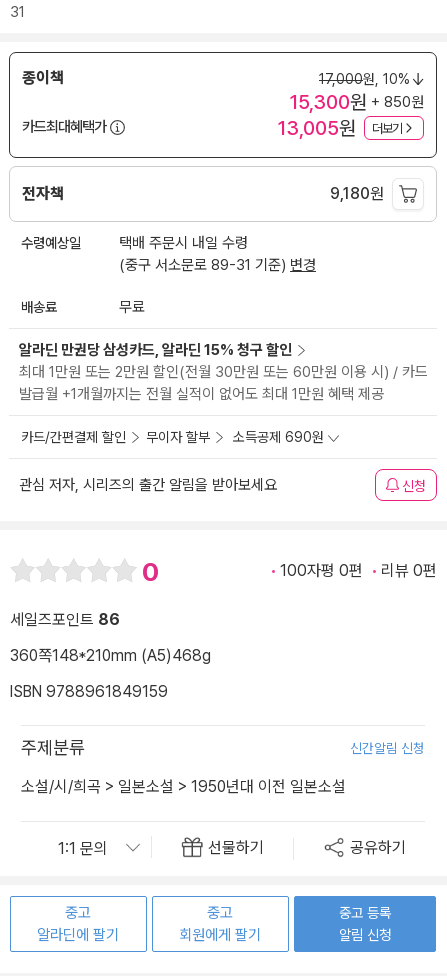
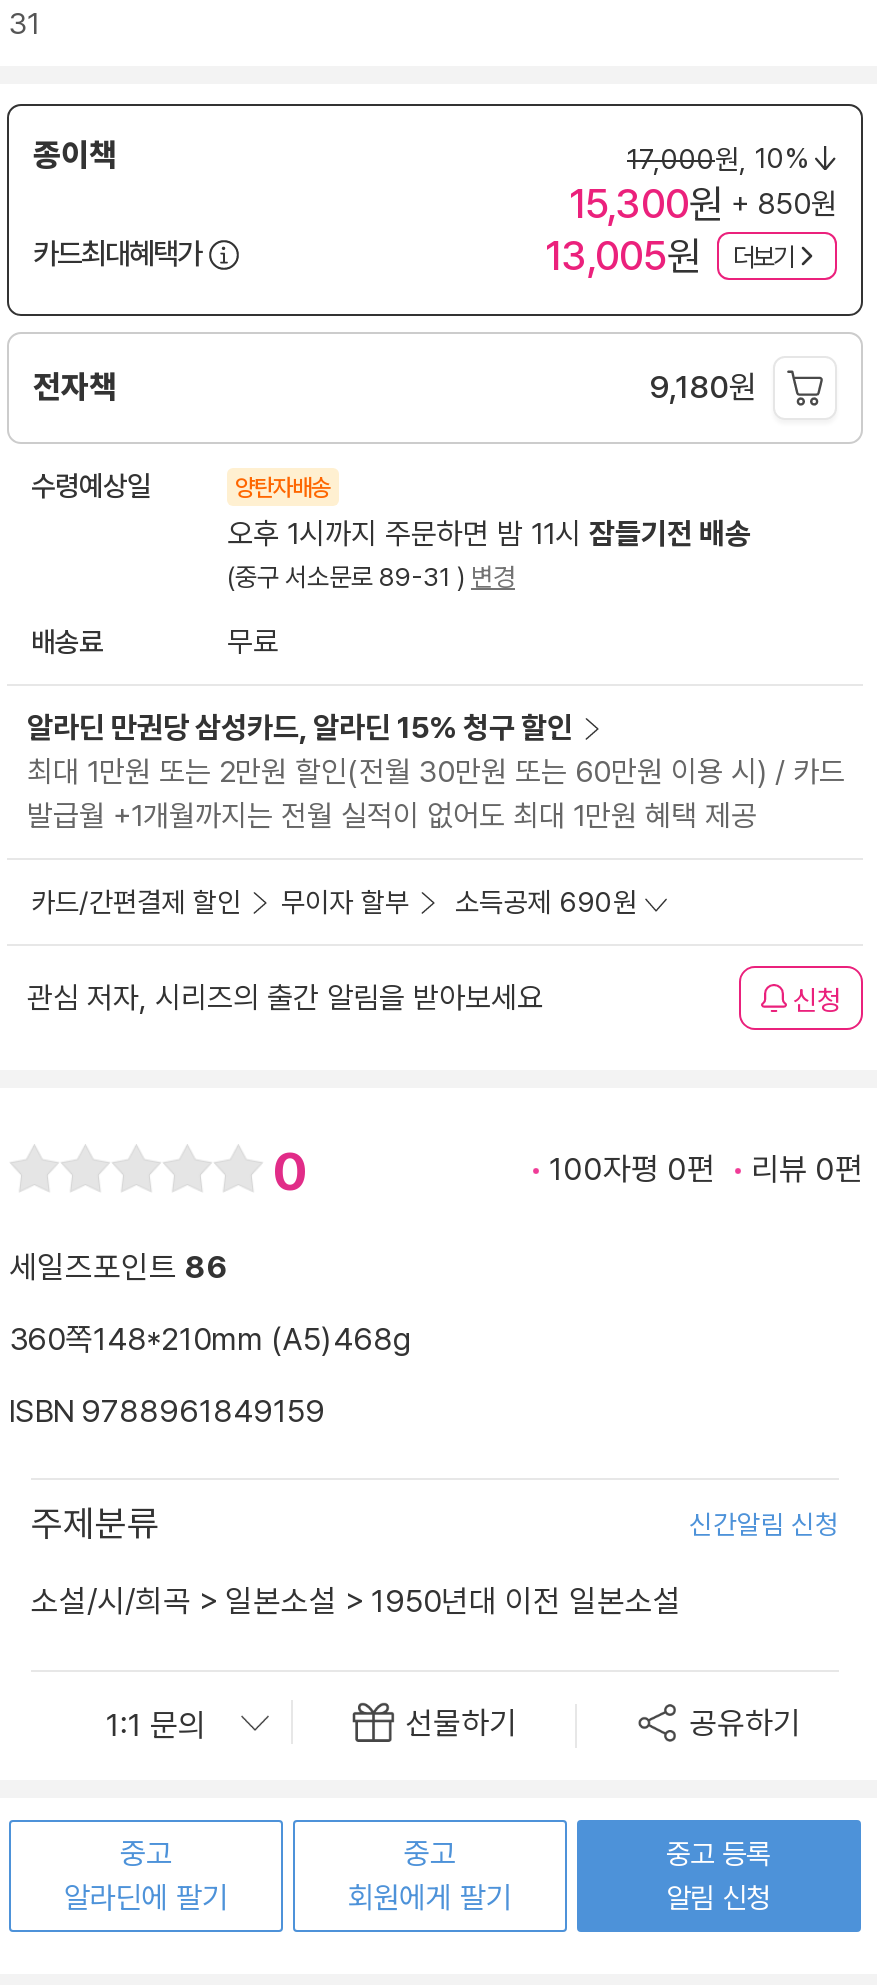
[119,234,316,274] 택배 주문시 내일 수령 | (중구 서소문로 89-31 기준) 변경 -> [227,475,751,593] 양탄자배송 | 오후 1시까지 주문하면 밤 11시 잠들기전 배송 | (중구 서소문로 89-31 ) 변경

